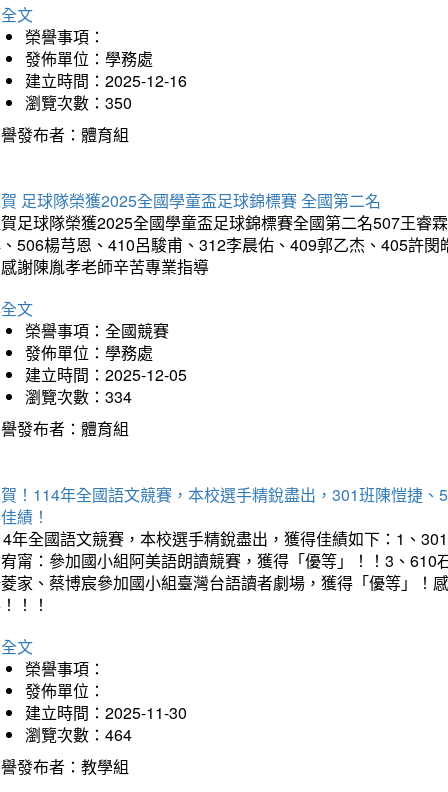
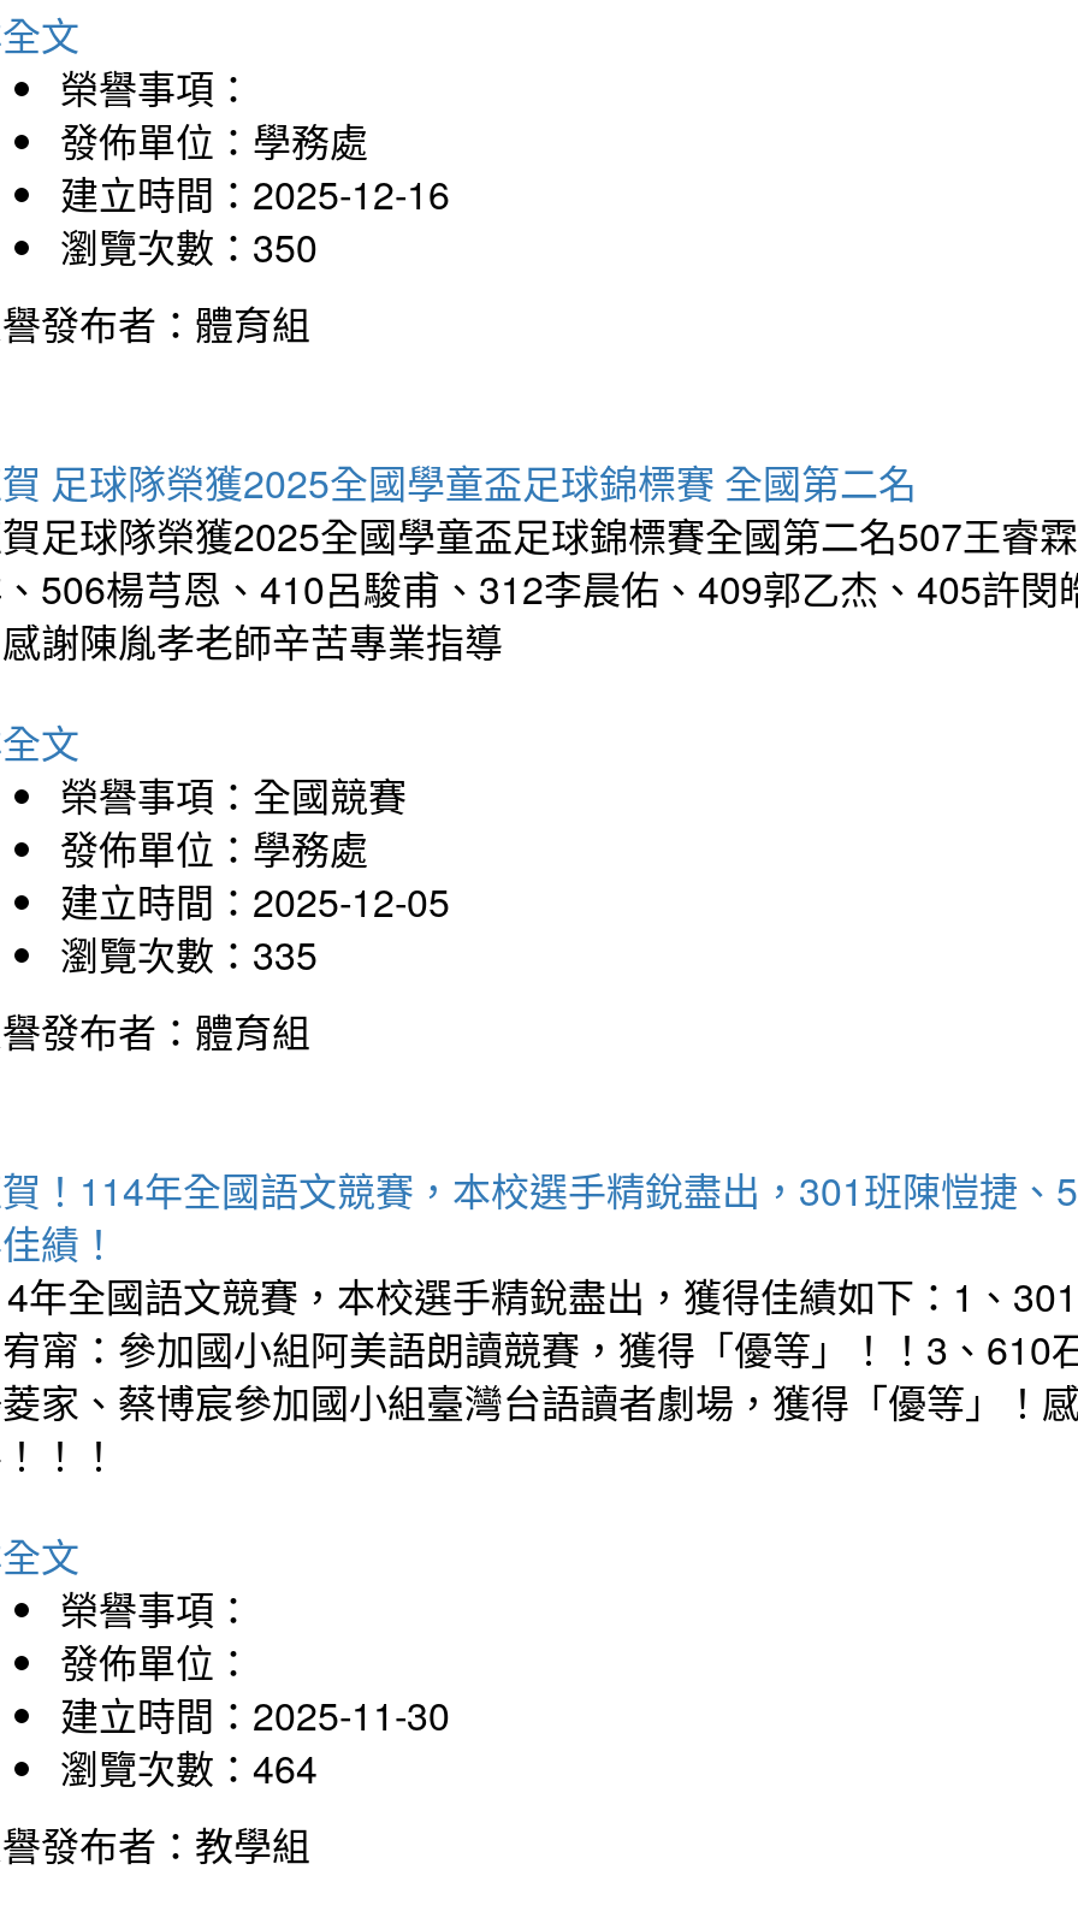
[25,385,132,408] 瀏覽次數：334 -> [60,927,318,982] 瀏覽次數：335

